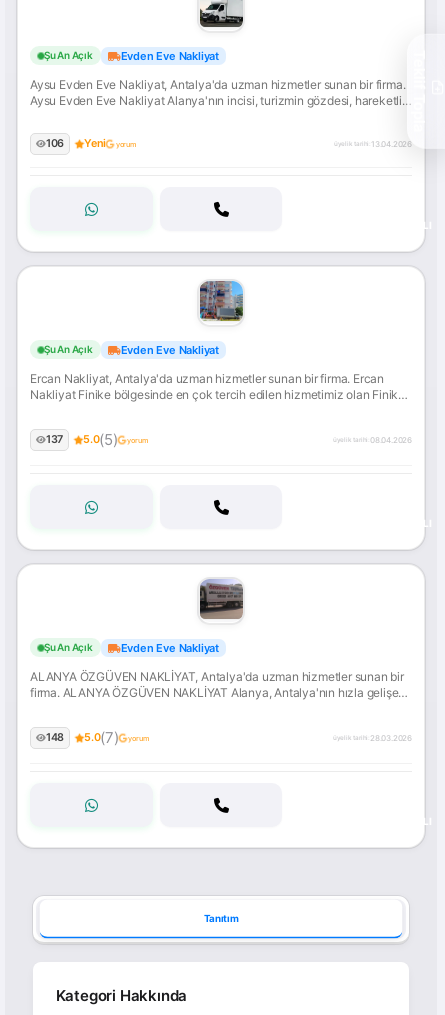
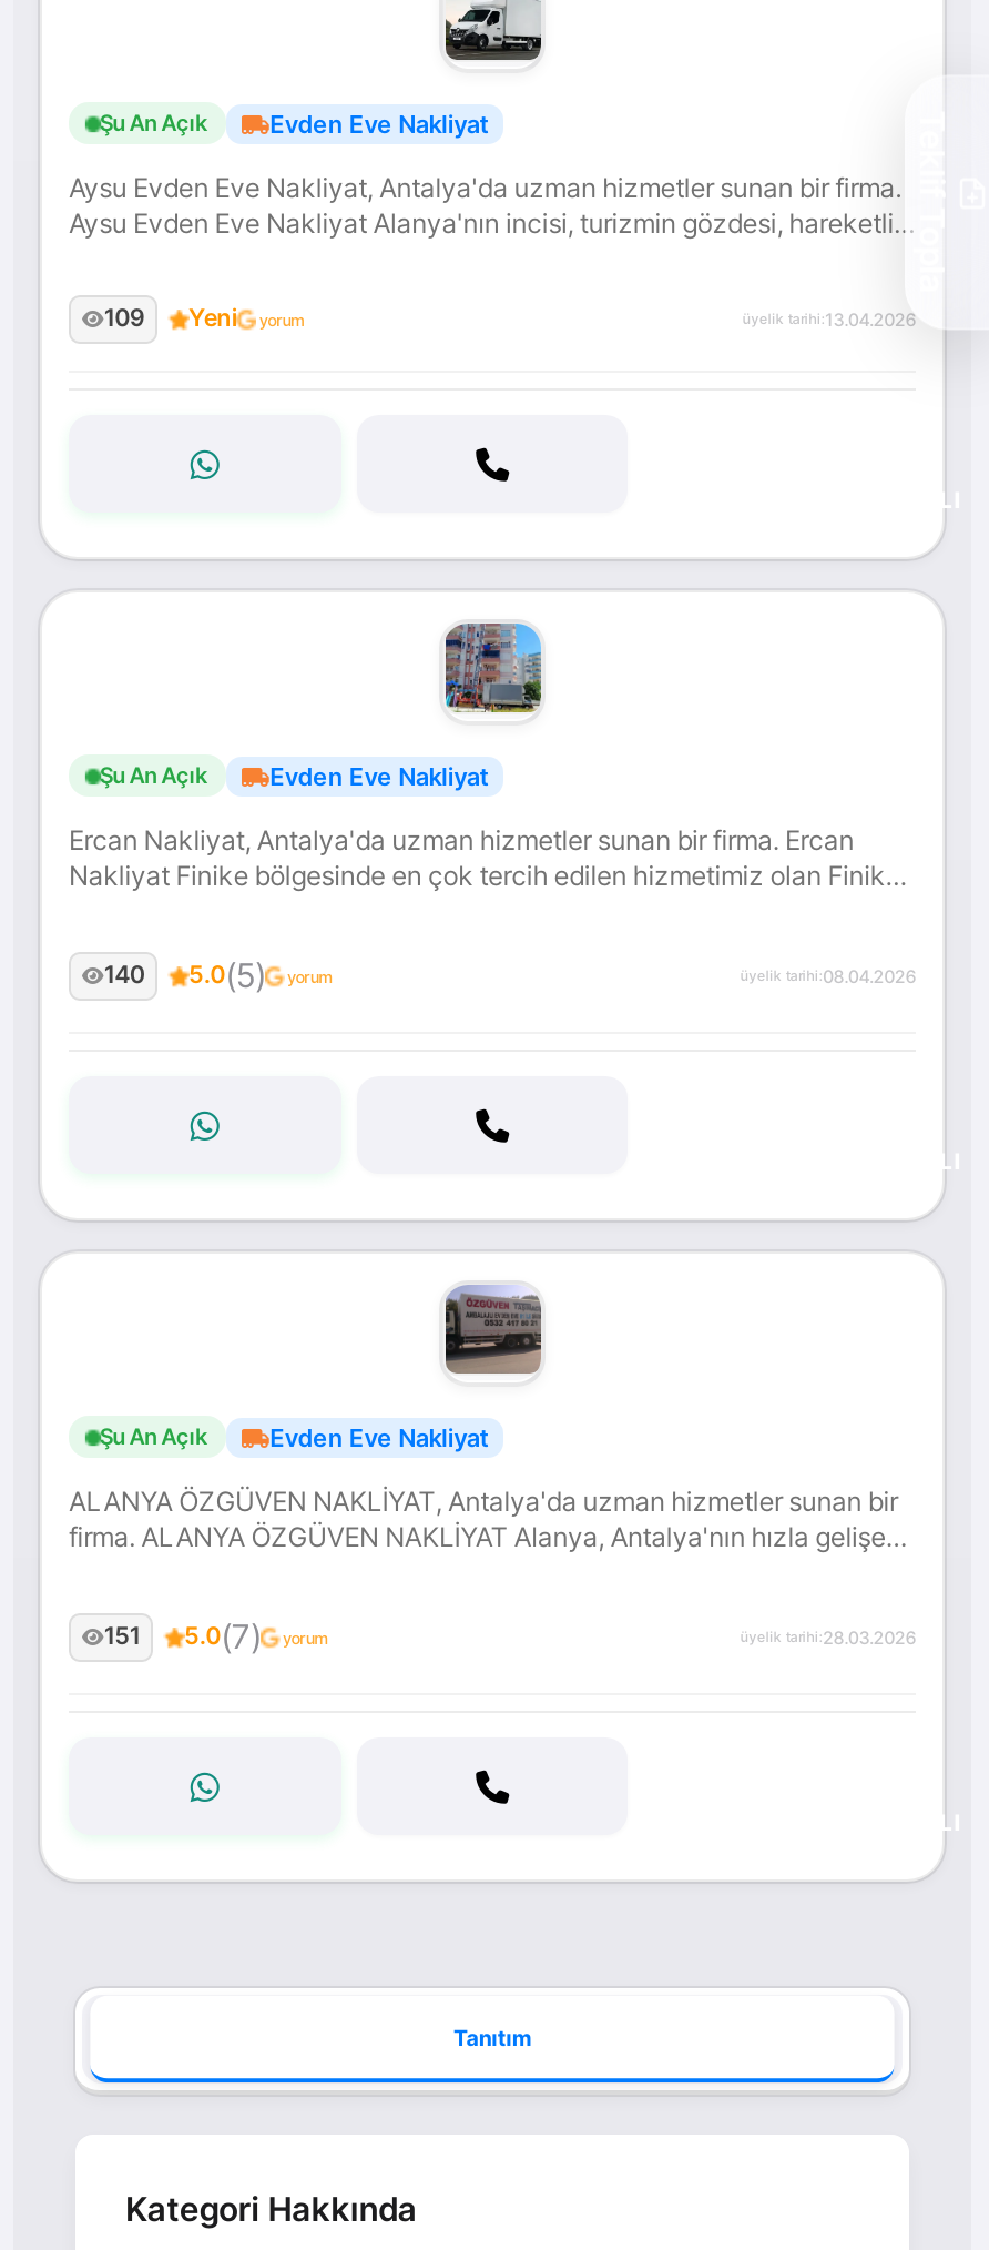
[46,137,64,150] 106 -> [104,304,145,333] 109
[46,433,63,446] 137 -> [104,961,145,990] 140
[46,731,64,744] 148 -> [104,1622,140,1651] 151

